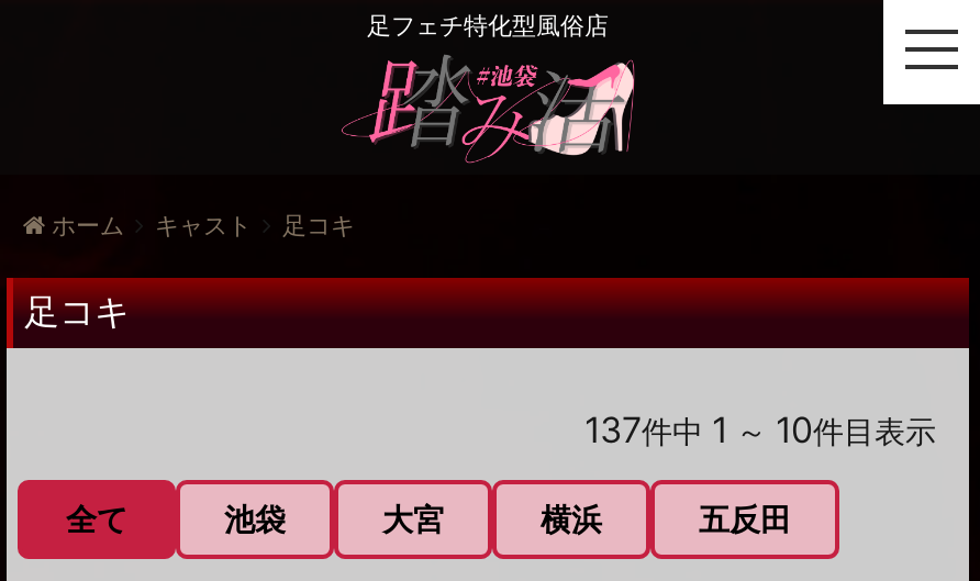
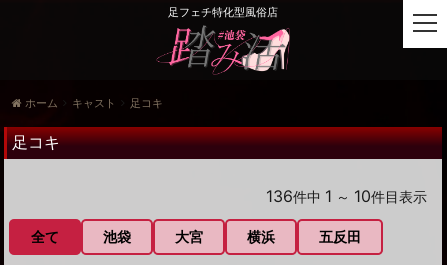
[584,407,936,451] 137件中1～10件目表示 -> [266,186,427,206] 136件中1～10件目表示

